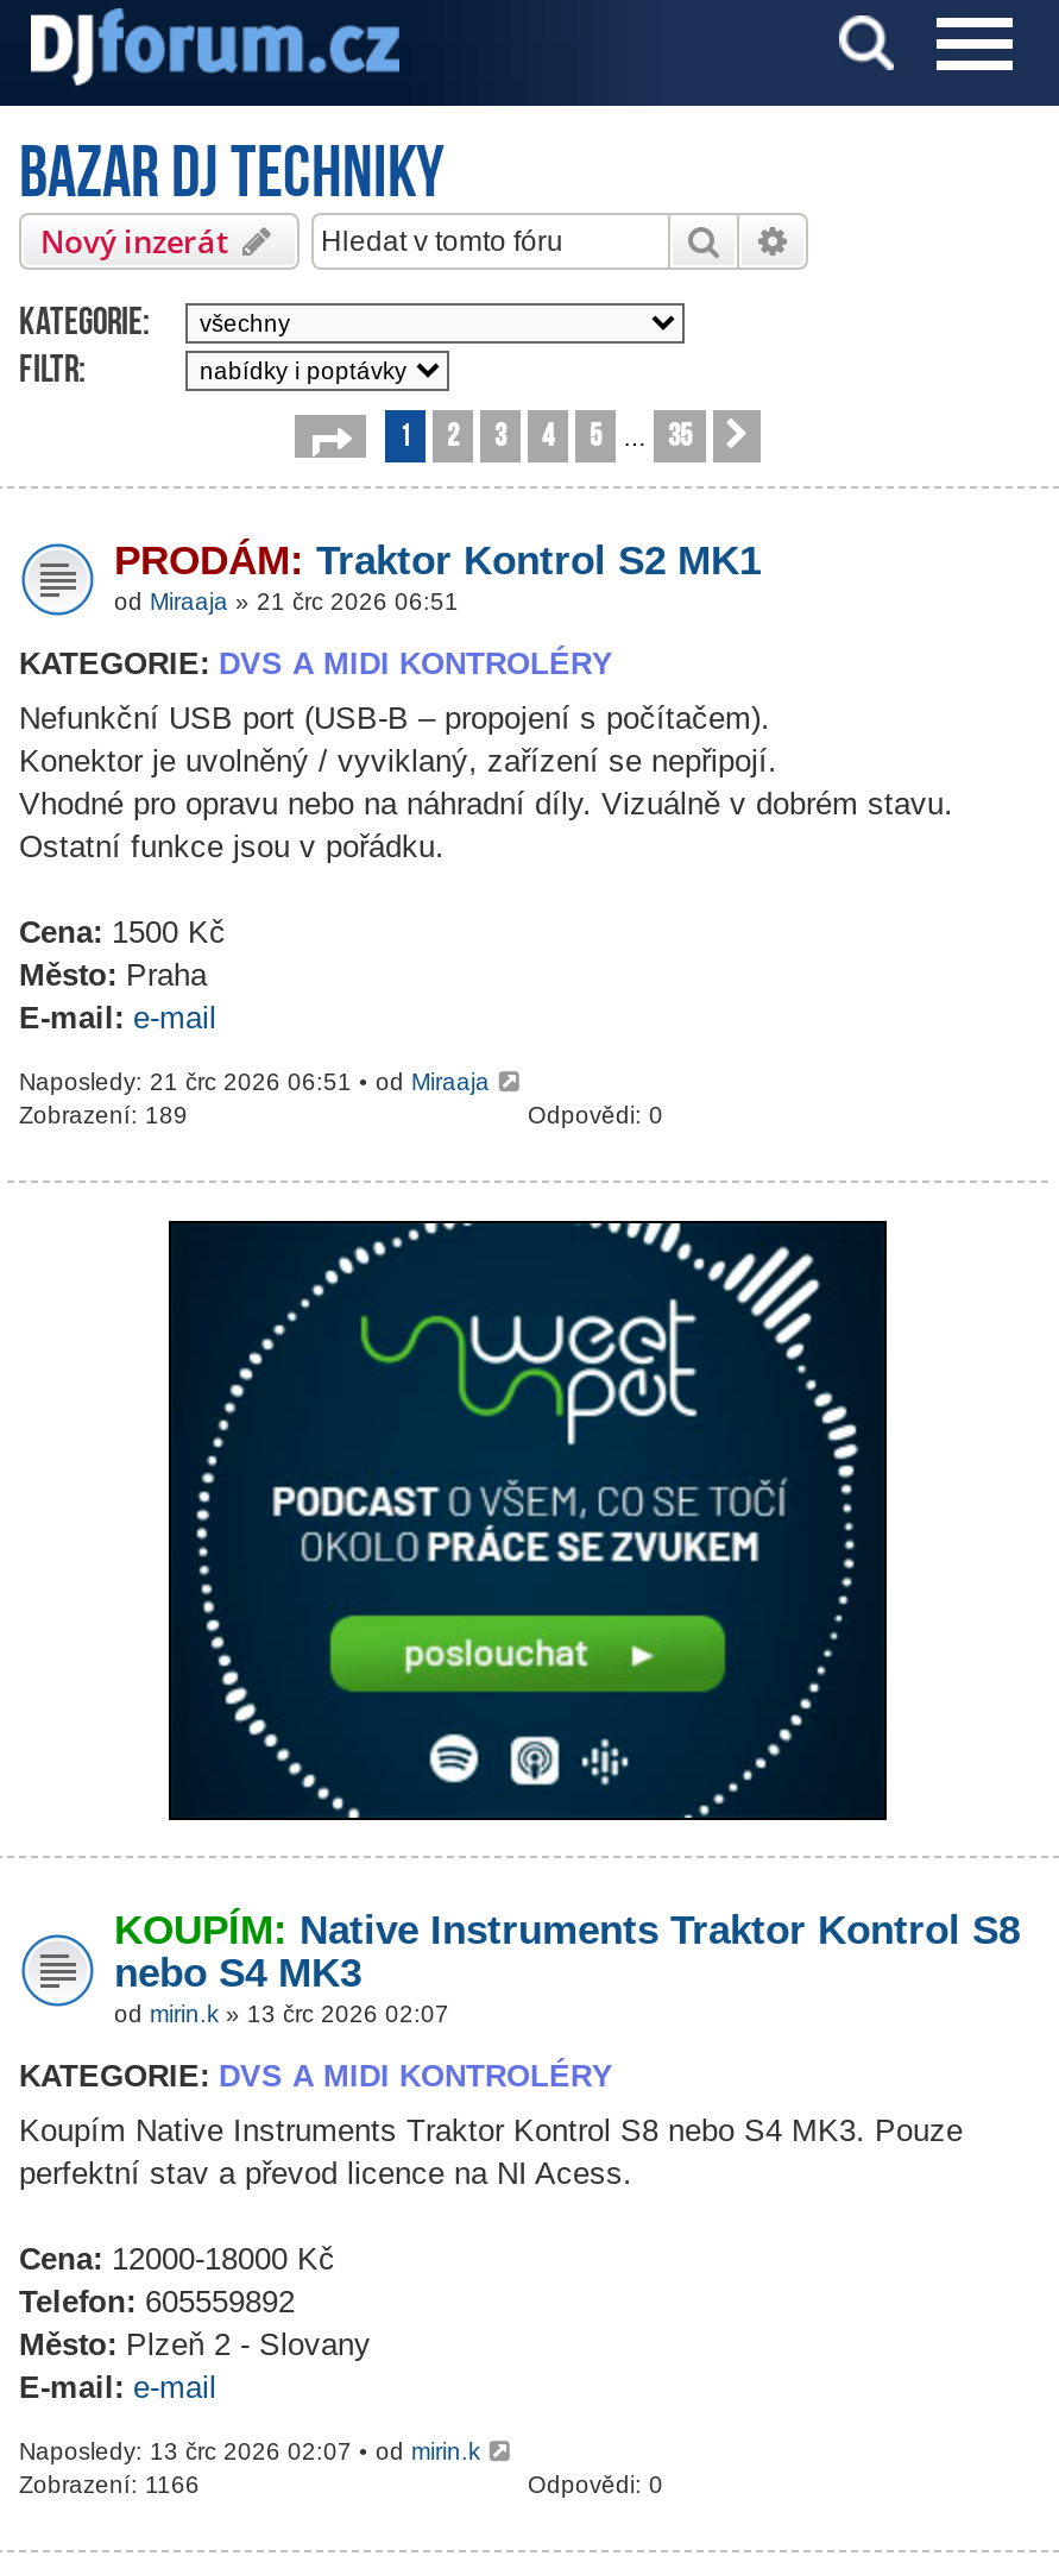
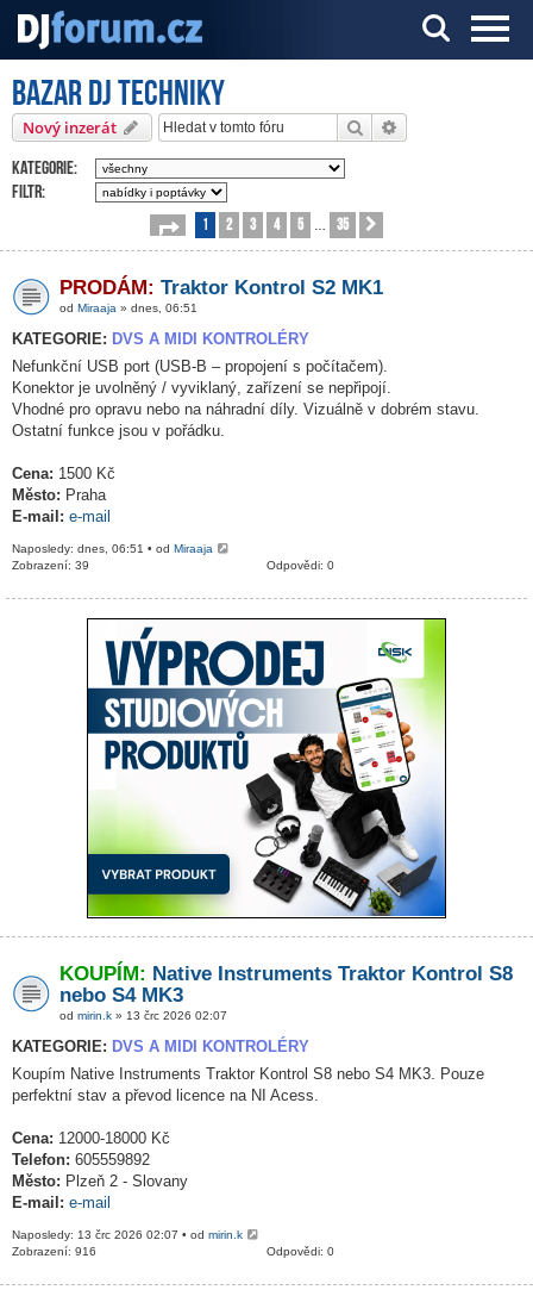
[114,588,459,615] od Miraaja» 21 črc 2026 06:51 -> [59,301,197,314] od Miraaja» dnes, 06:51
[19,1069,490,1095] Naposledy: 21 črc 2026 06:51 • od Miraaja -> [12,542,213,555] Naposledy: dnes, 06:51 • od Miraaja
[19,1102,188,1128] Zobrazení: 189 -> [12,559,89,572] Zobrazení: 39
[169,1221,887,1820] [image] -> [87,618,446,918] [image]
[19,2472,200,2498] Zobrazení: 1166 -> [12,1245,96,1258] Zobrazení: 916

